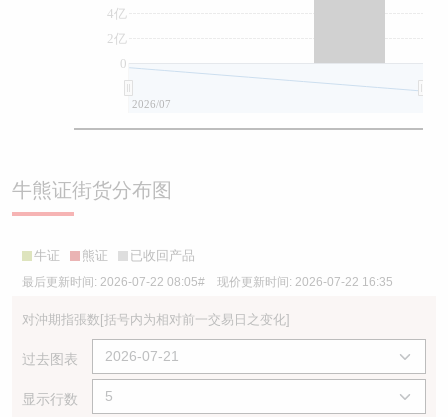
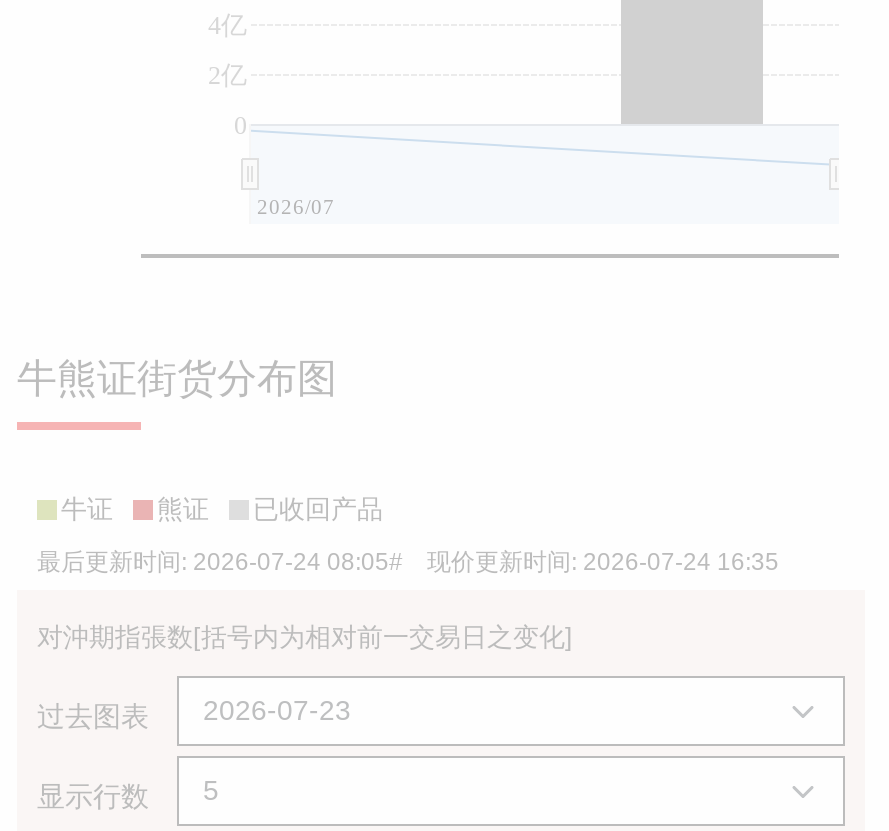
[22,275,393,289] 最后更新时间: 2026-07-22 08:05# 现价更新时间: 2026-07-22 16:35 -> [37,547,779,575] 最后更新时间: 2026-07-24 08:05# 现价更新时间: 2026-07-24 16:35

